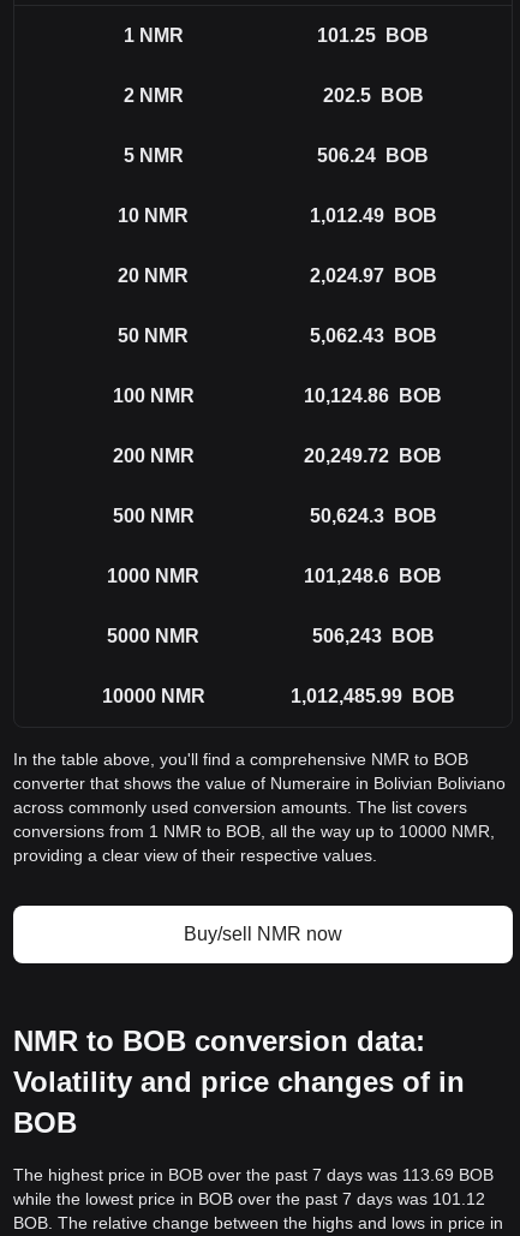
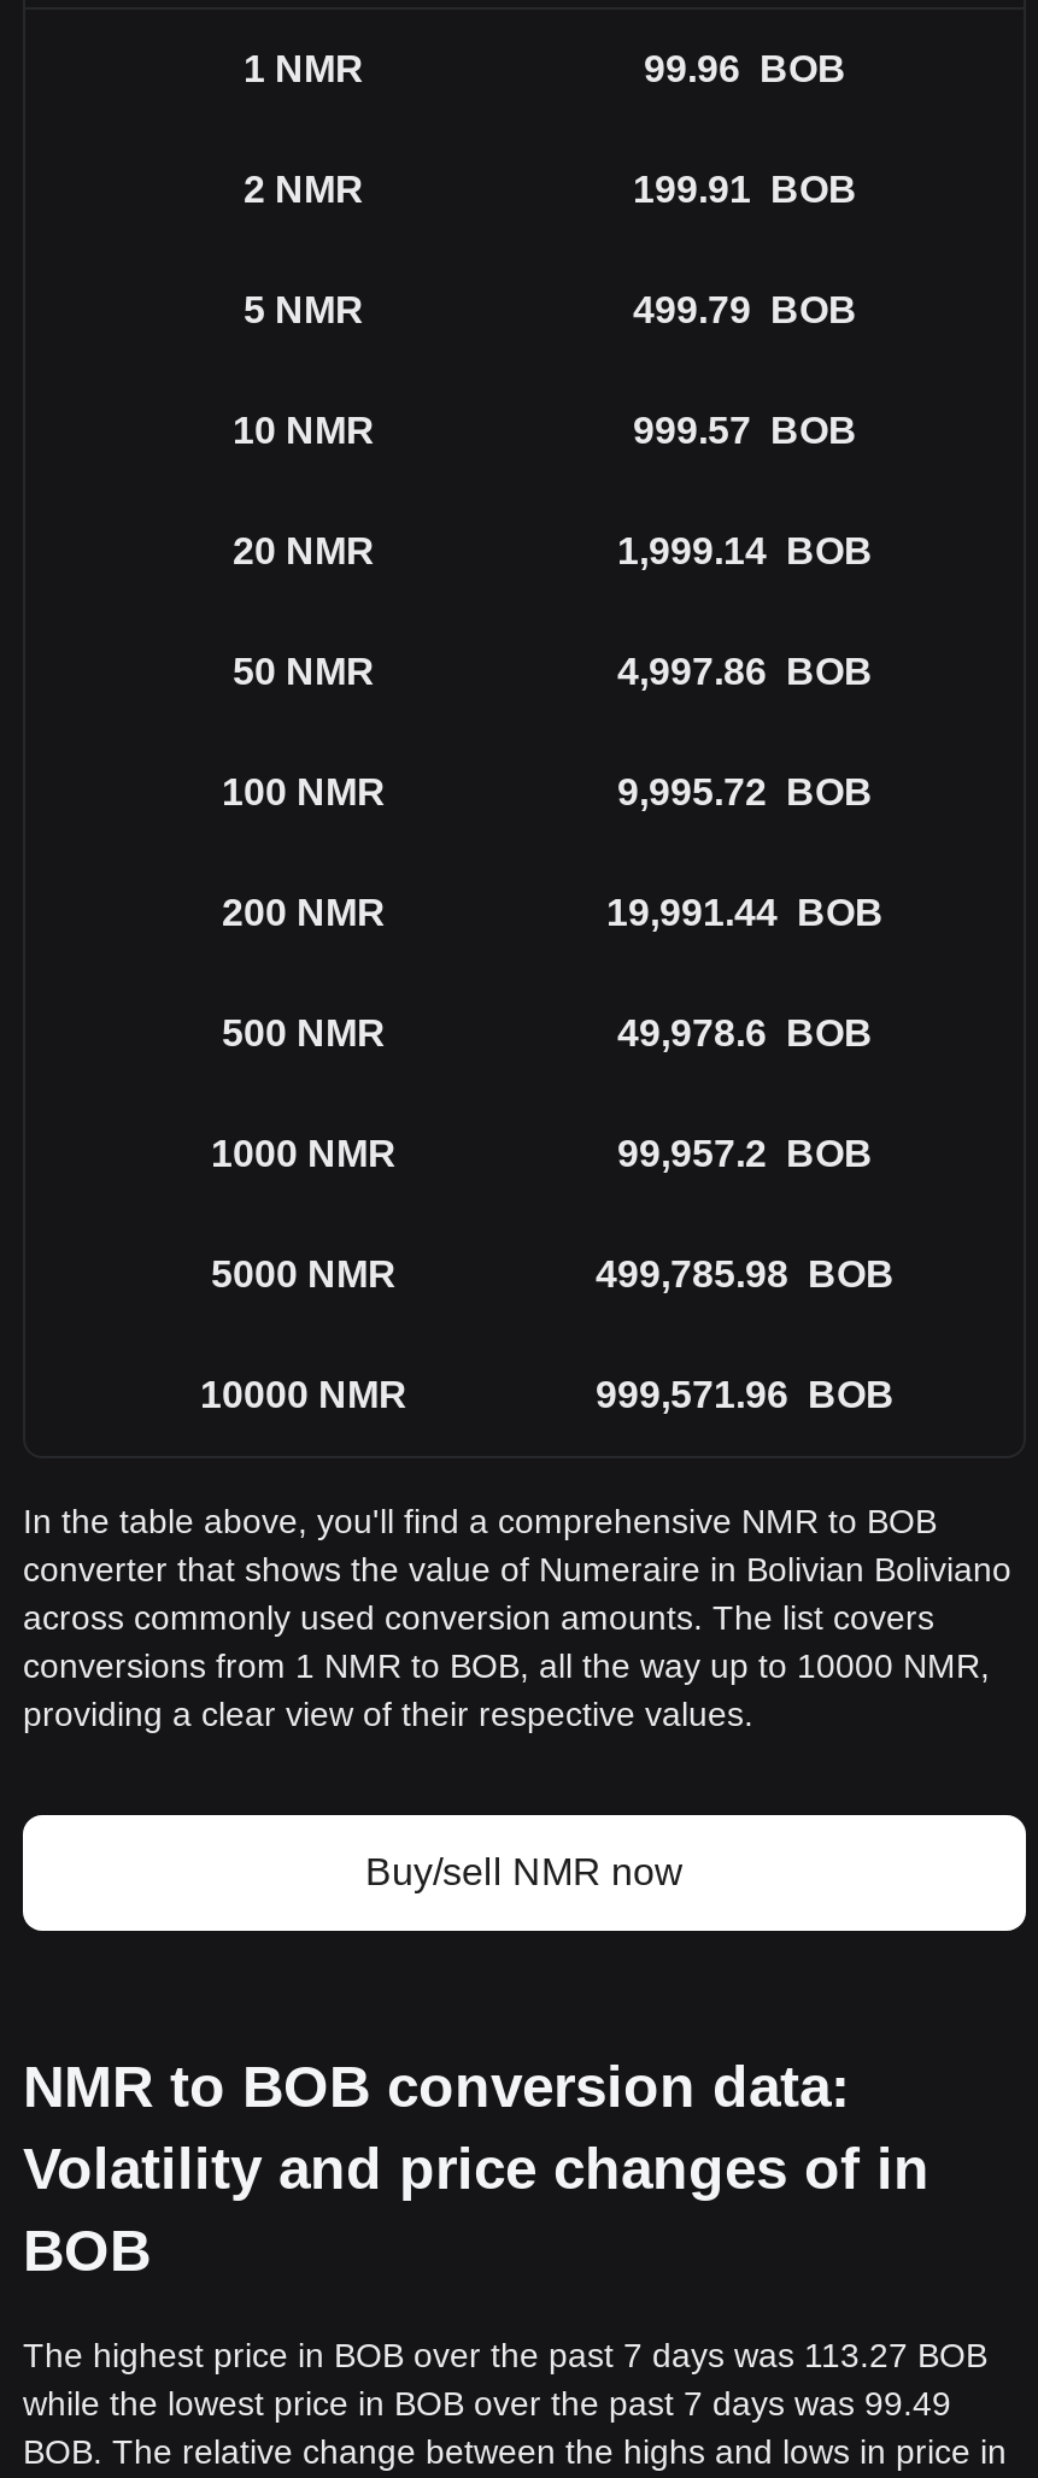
[317,25,429,46] 101.25 BOB -> [644,48,846,89] 99.96 BOB
[322,85,423,106] 202.5 BOB -> [633,169,857,210] 199.91 BOB
[317,145,429,166] 506.24 BOB -> [633,289,857,330] 499.79 BOB
[309,205,437,226] 1,012.49 BOB -> [633,410,857,451] 999.57 BOB
[309,265,437,286] 2,024.97 BOB -> [617,530,873,571] 1,999.14 BOB
[309,326,437,346] 5,062.43 BOB -> [617,651,873,692] 4,997.86 BOB
[304,386,442,406] 10,124.86 BOB -> [617,771,873,812] 9,995.72 BOB
[304,446,442,466] 20,249.72 BOB -> [606,892,884,933] 19,991.44 BOB
[309,506,437,526] 50,624.3 BOB -> [617,1012,873,1053] 49,978.6 BOB
[304,566,442,586] 101,248.6 BOB -> [617,1133,873,1174] 99,957.2 BOB
[312,626,434,646] 506,243 BOB -> [596,1253,895,1294] 499,785.98 BOB
[291,686,455,706] 1,012,485.99 BOB -> [596,1374,895,1415] 999,571.96 BOB
[13,1165,494,1184] The highest price in BOB over the past 7 days was 113.69 BOB -> [23,2336,987,2374] The highest price in BOB over the past 7 days was 113.27 BOB
[13,1189,485,1208] while the lowest price in BOB over the past 7 days was 101.12 -> [23,2384,951,2423] while the lowest price in BOB over the past 7 days was 99.49

